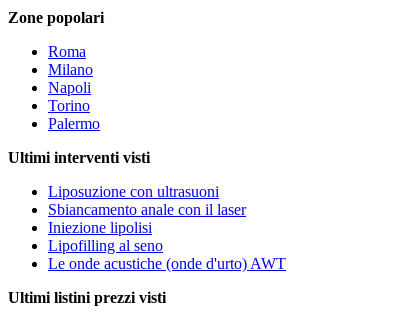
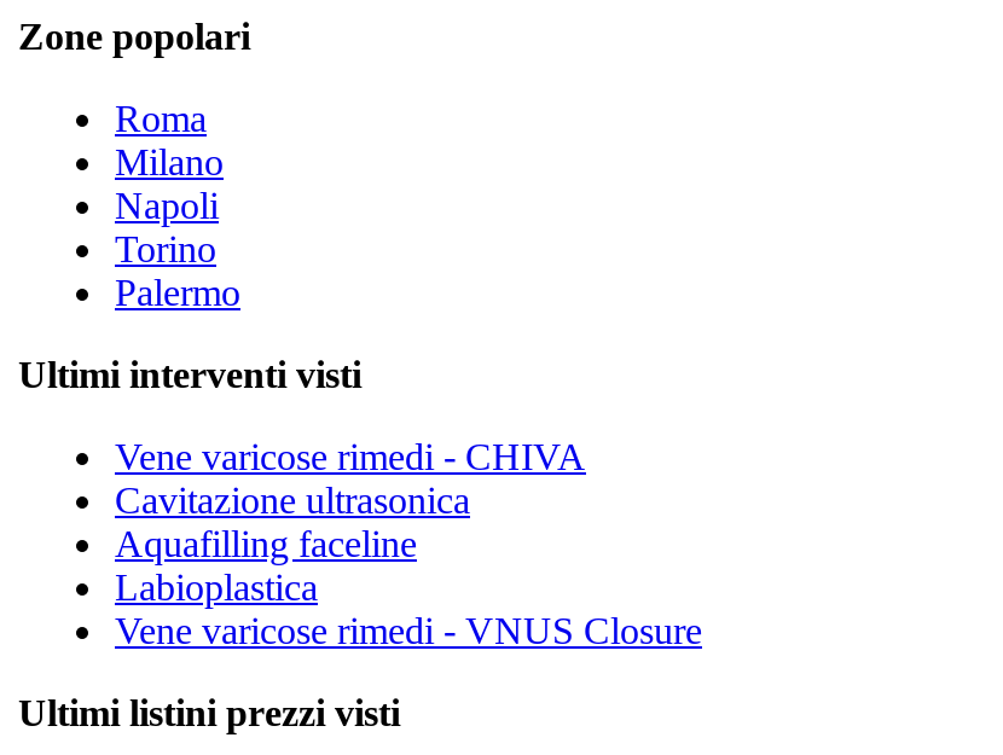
[48,183,286,272] Liposuzione con ultrasuoni | Sbiancamento anale con il laser | Iniezione lipolisi | Lipofilling al seno | Le onde acustiche (onde d'urto) AWT -> [115,435,702,650] Vene varicose rimedi - CHIVA | Cavitazione ultrasonica | Aquafilling faceline | Labioplastica | Vene varicose rimedi - VNUS Closure

